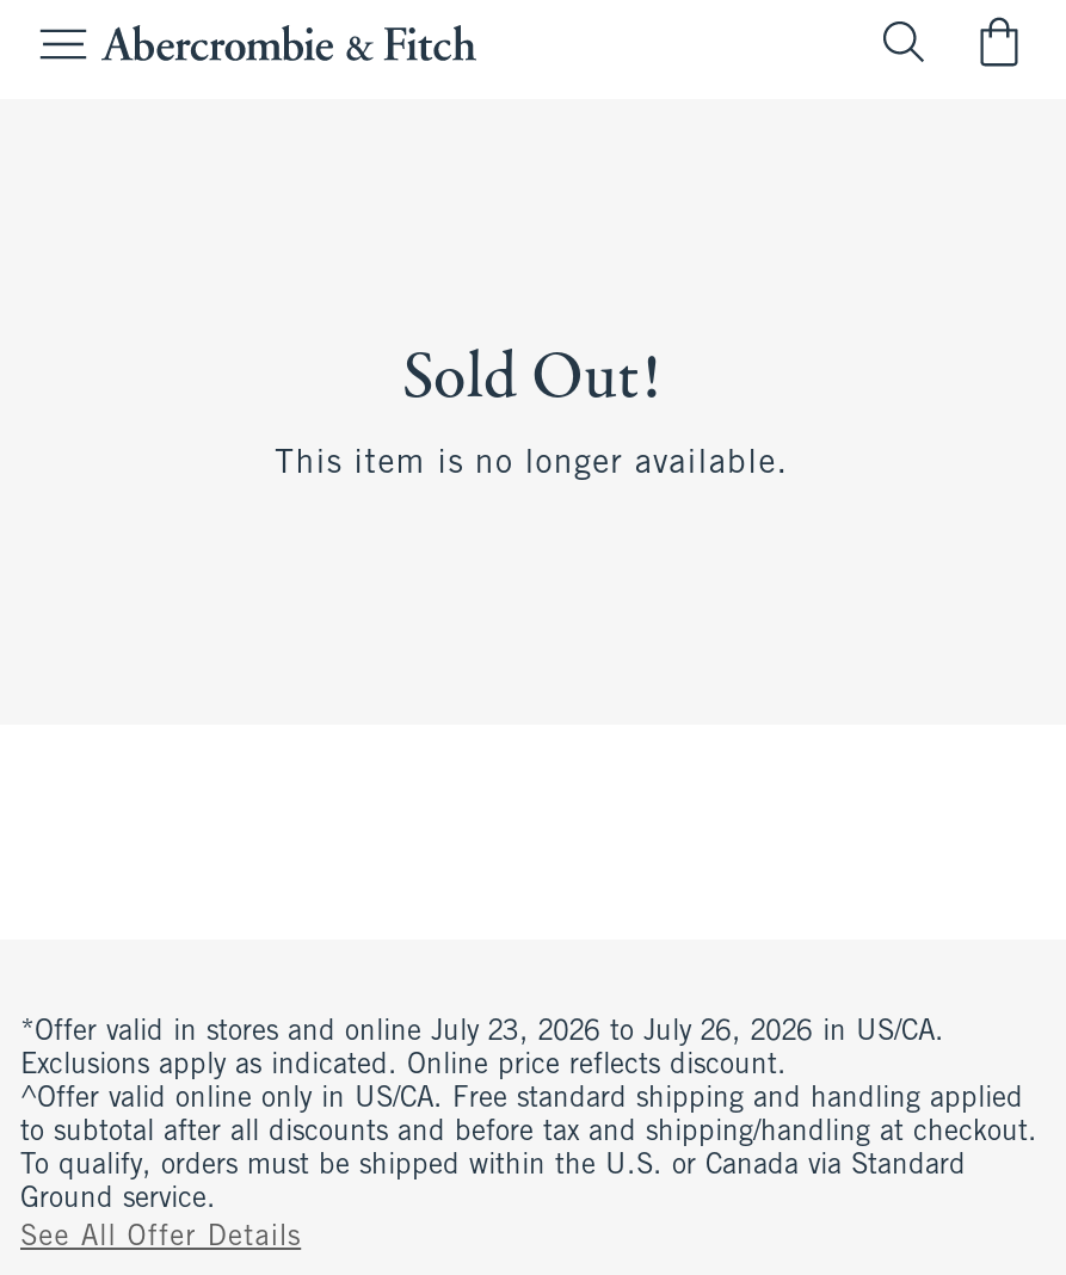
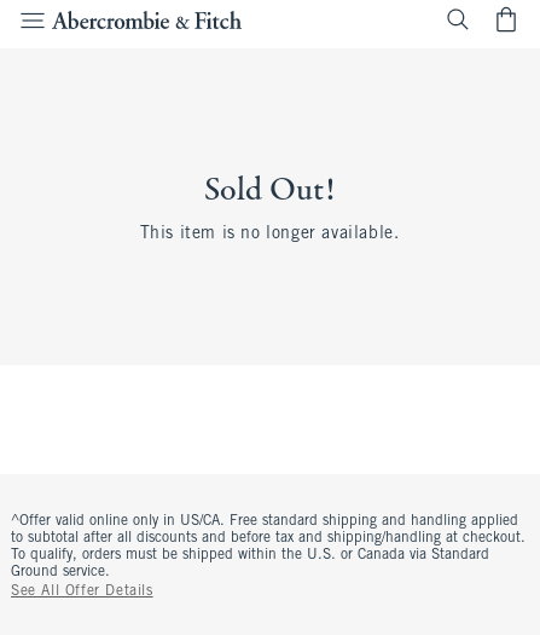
[20,1018,944,1080] *Offer valid in stores and online July 23, 2026 to July 26, 2026 in US/CA. | Exclusions apply as indicated. Online price reflects discount. -> none

